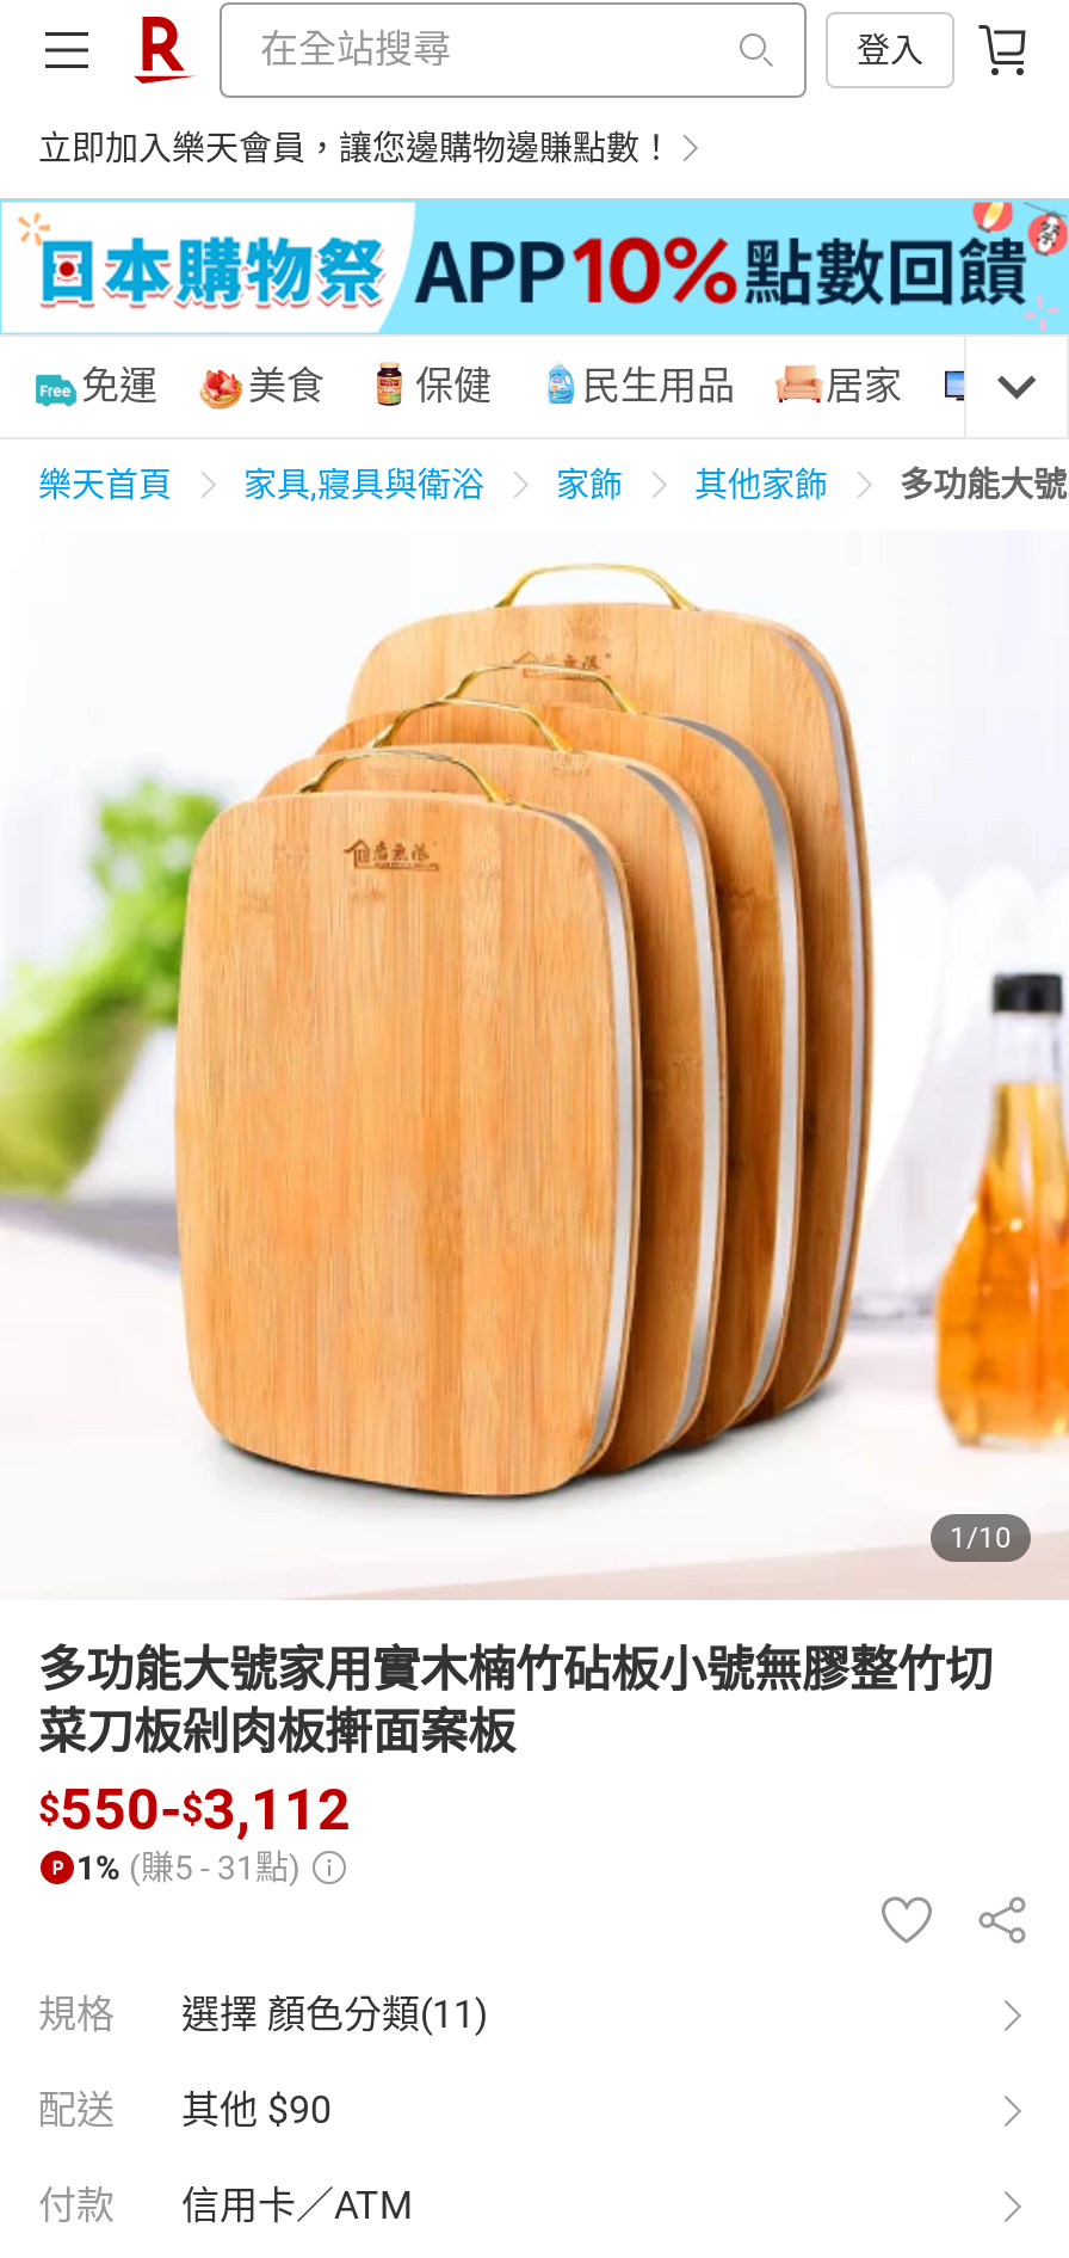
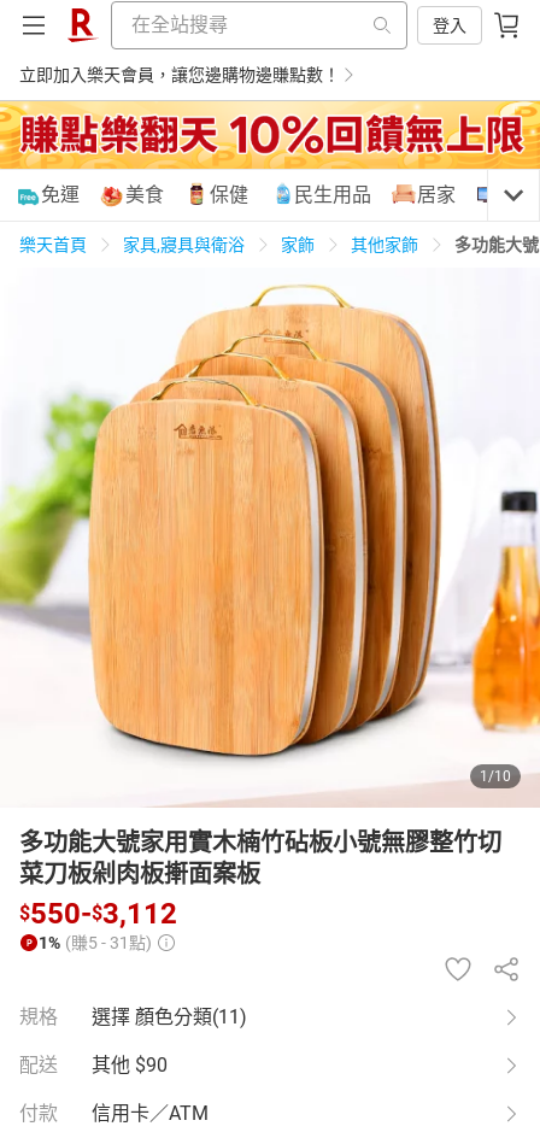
[7,198,1062,337] [image] -> [4,100,536,170] [image]

